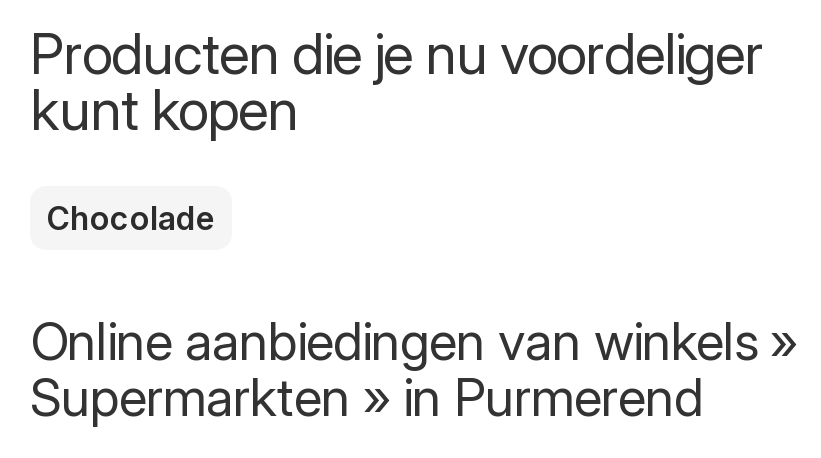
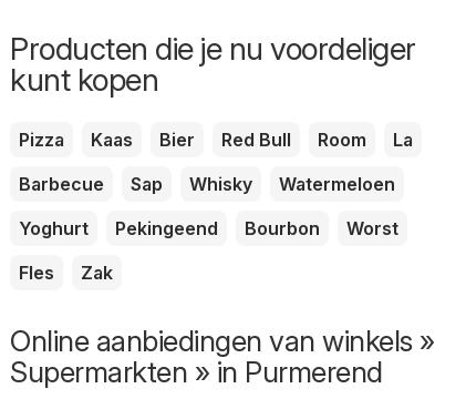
[46,197,216,237] Chocolade -> [19,128,413,283] Pizza | Kaas | Bier | Red Bull | Room | La | Barbecue | Sap | Whisky | Watermeloen | Yoghurt | Pekingeend | Bourbon | Worst | Fles | Zak

